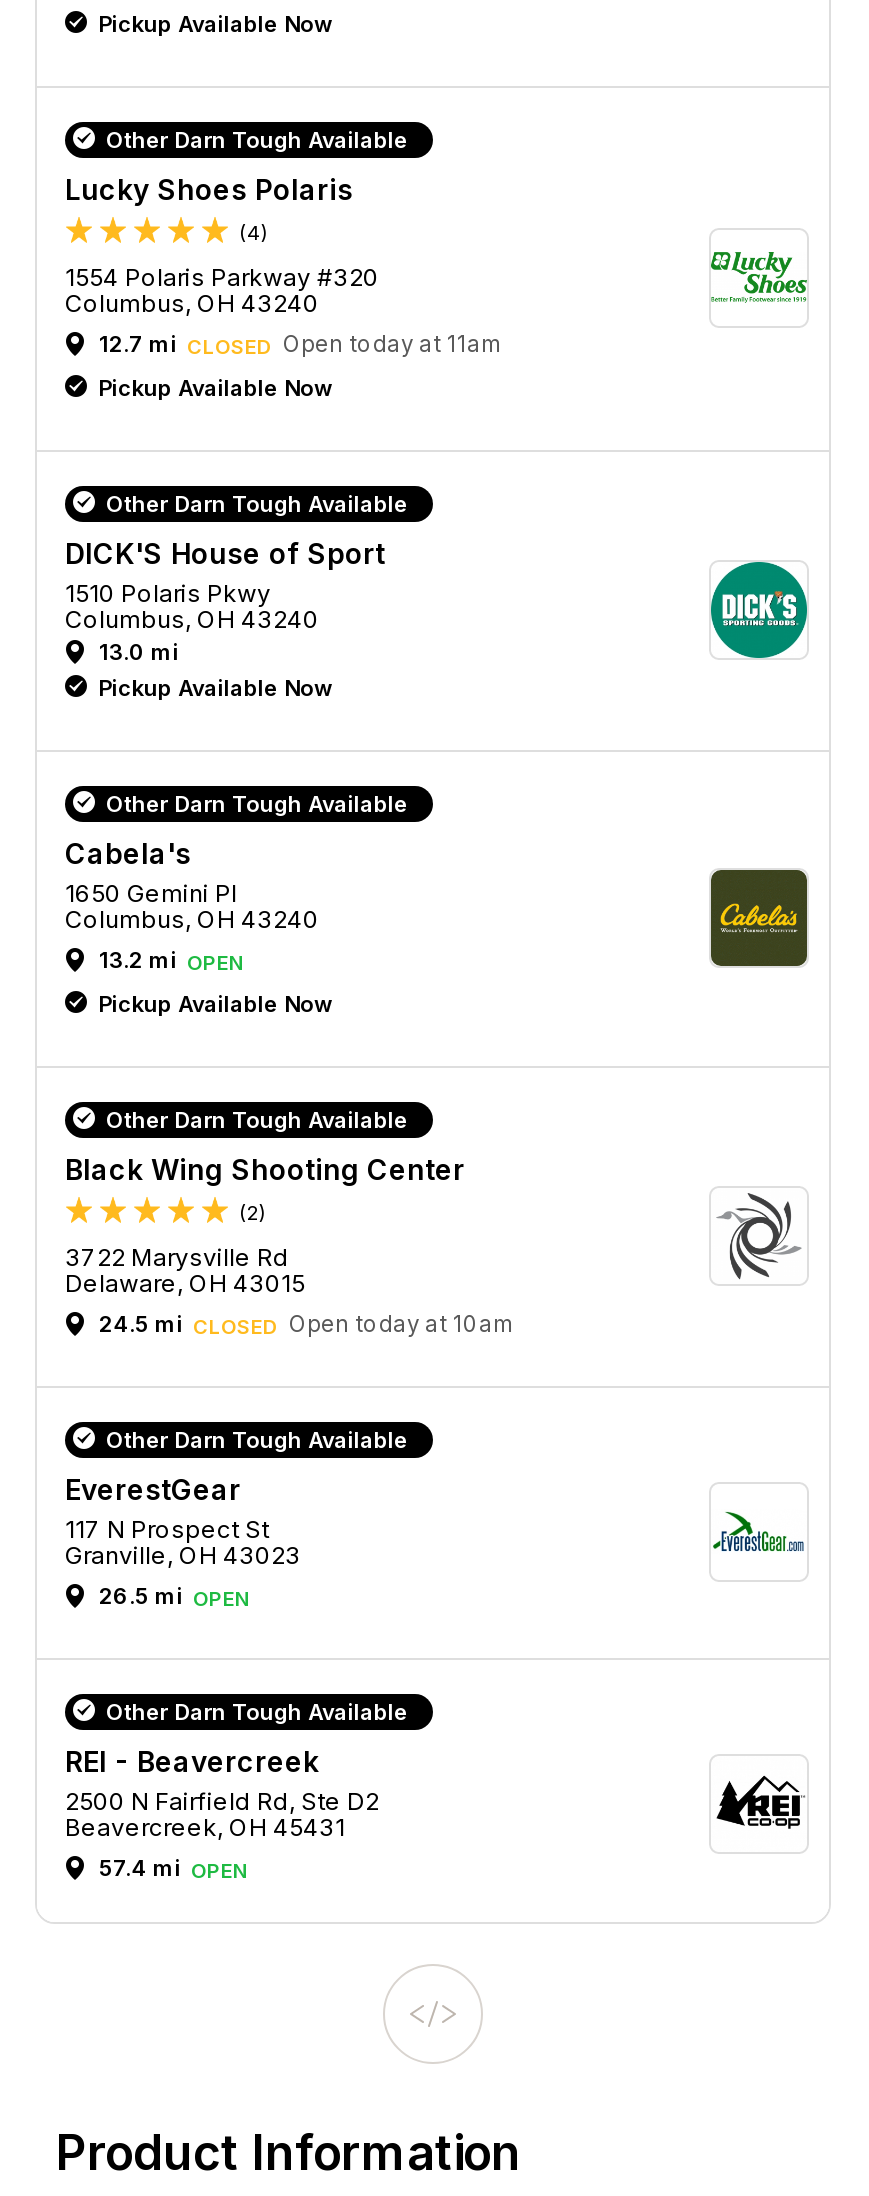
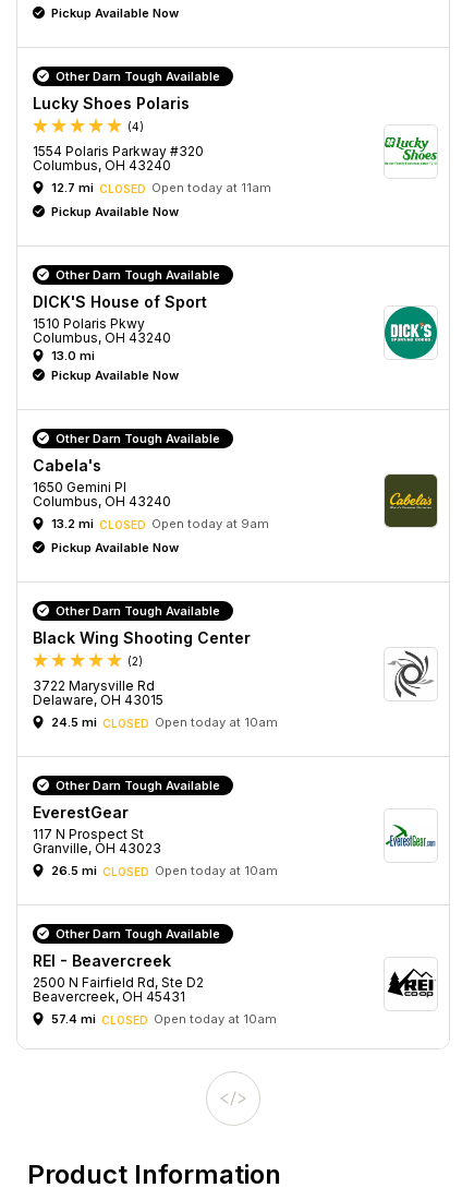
[99,945,245,973] 13.2 mi OPEN -> [51,515,269,531] 13.2 mi CLOSED Open today at 9am
[99,1581,251,1609] 26.5 mi OPEN -> [51,862,278,878] 26.5 mi CLOSED Open today at 10am
[99,1853,249,1881] 57.4 mi OPEN -> [51,1011,277,1027] 57.4 mi CLOSED Open today at 10am

